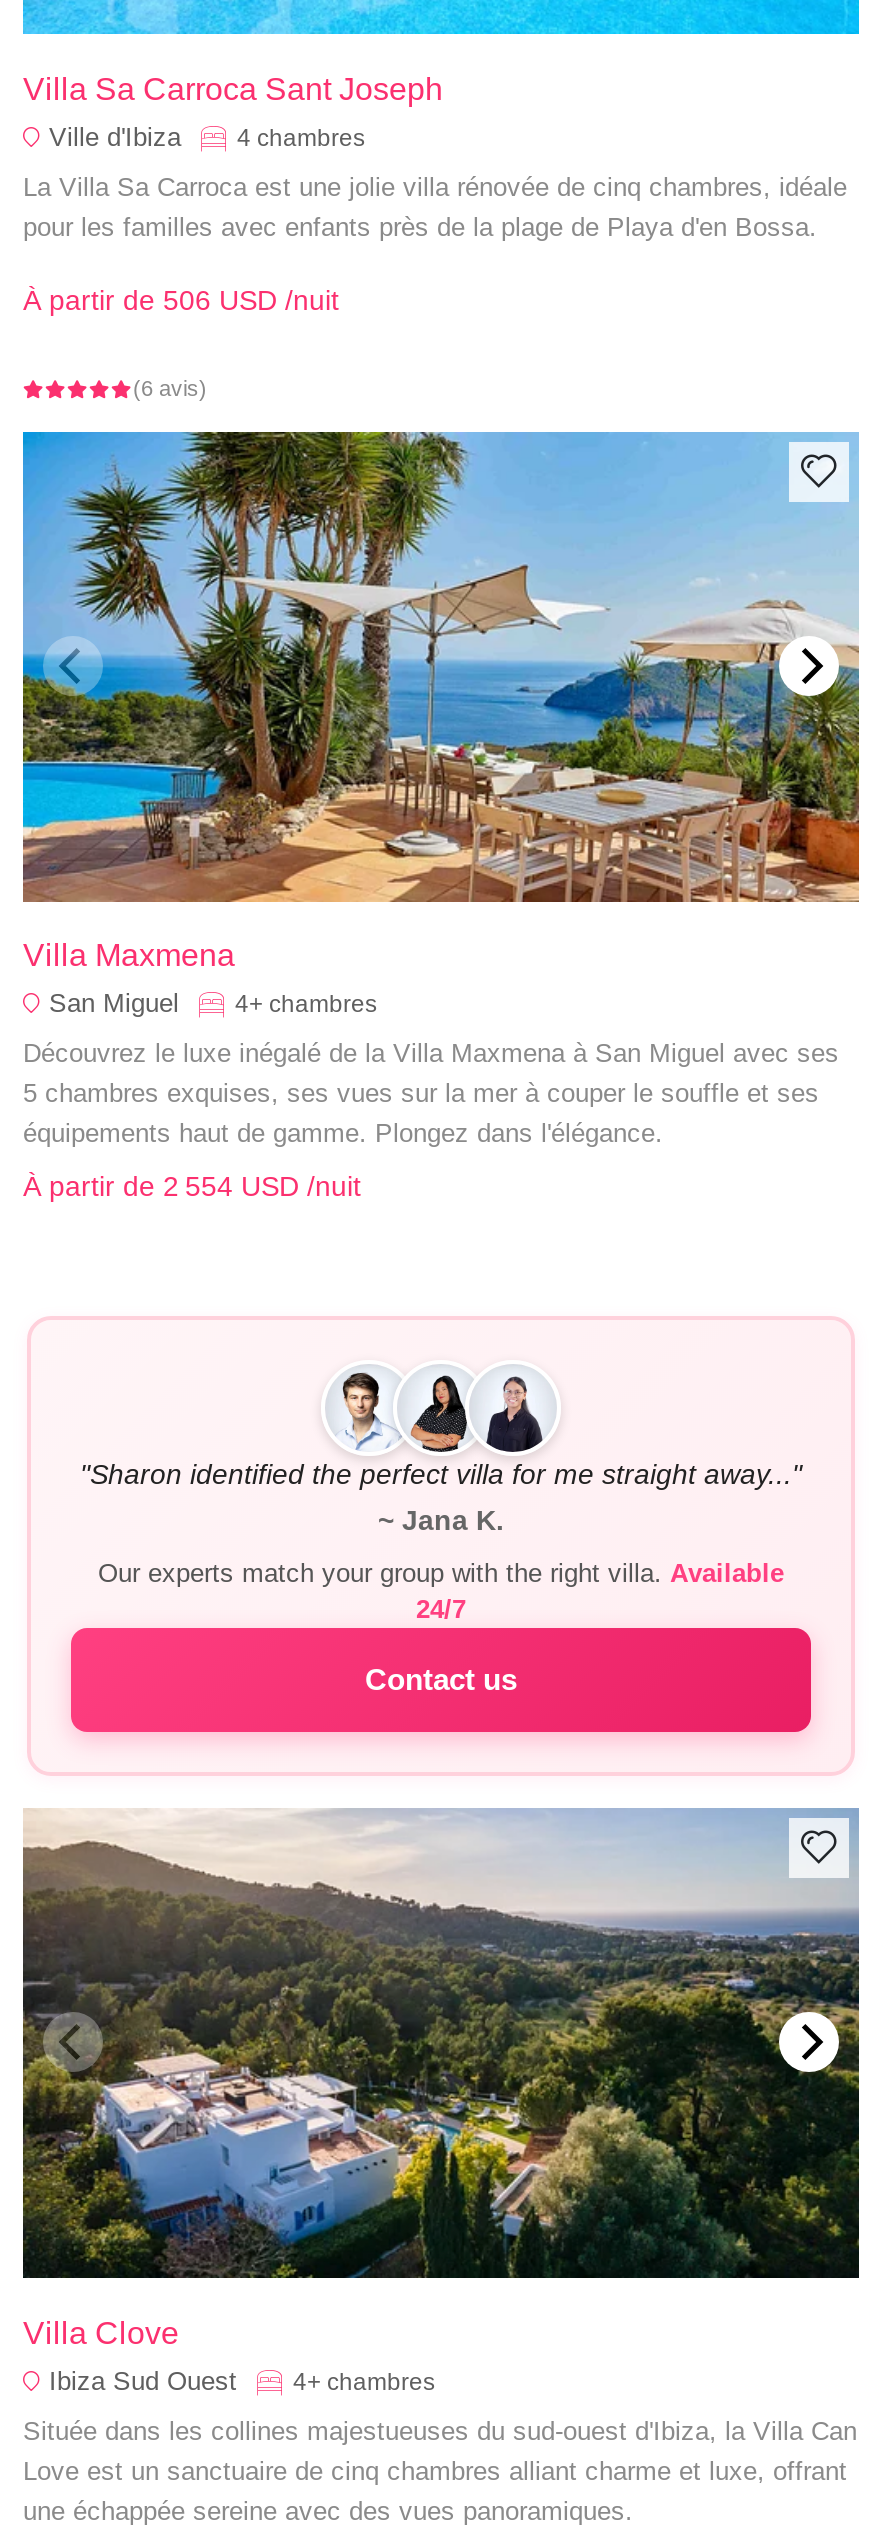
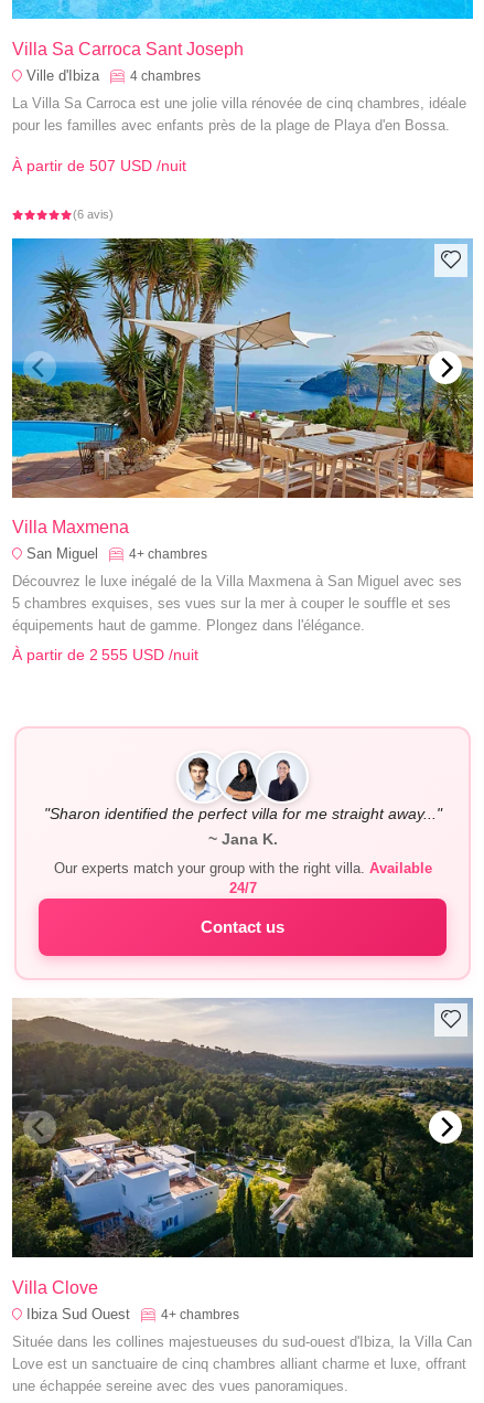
[23,285,339,317] À partir de 506 USD /nuit -> [12,157,186,175] À partir de 507 USD /nuit
[23,1171,361,1203] À partir de 2 554 USD /nuit -> [12,646,198,664] À partir de 2 555 USD /nuit

